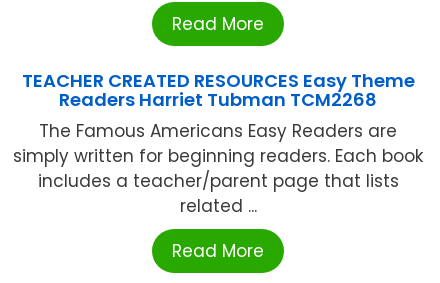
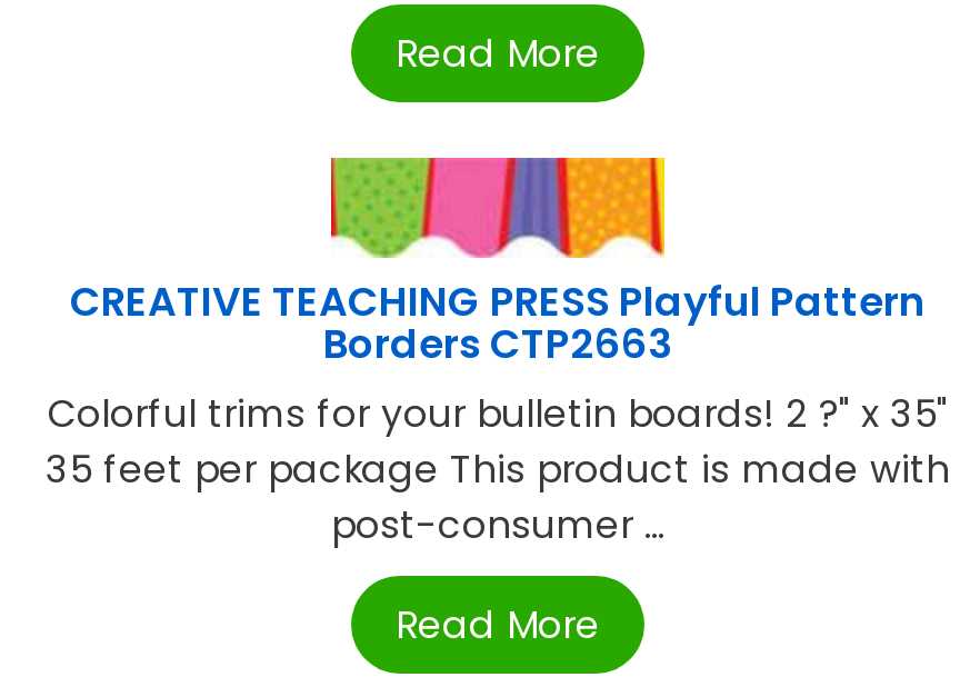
[13,68,423,218] TEACHER CREATED RESOURCES Easy Theme | Readers Harriet Tubman TCM2268 | The Famous Americans Easy Readers are | simply written for beginning readers. Each book | includes a teacher/parent page that lists | related ... -> [46,275,950,552] CREATIVE TEACHING PRESS Playful Pattern | Borders CTP2663 | Colorful trims for your bulletin boards! 2 ?" x 35" | 35 feet per package This product is made with | post-consumer ...

